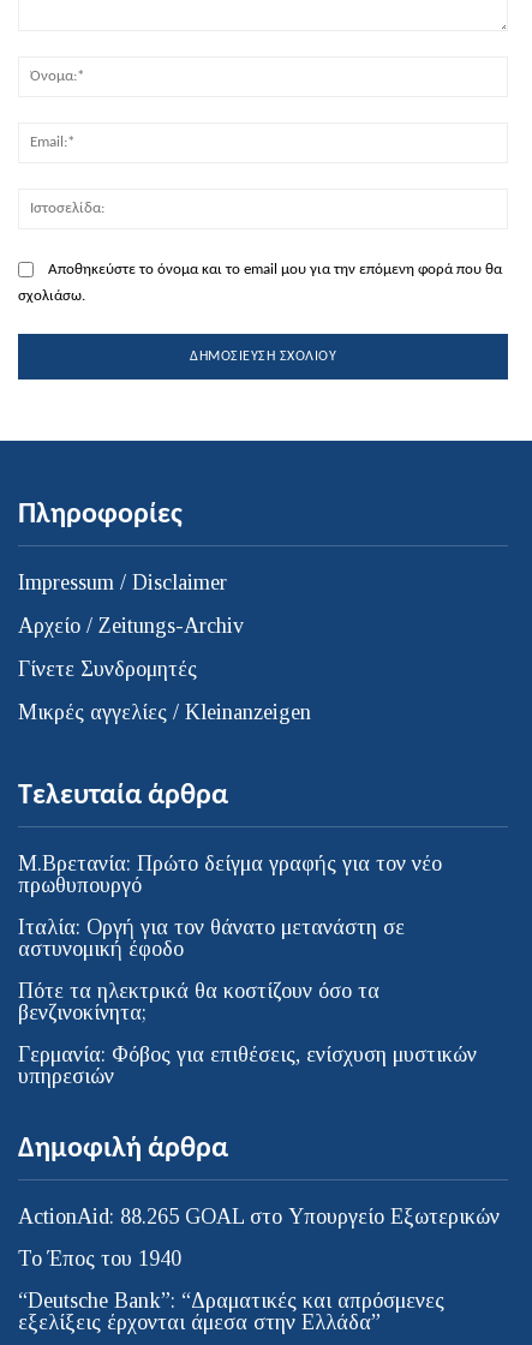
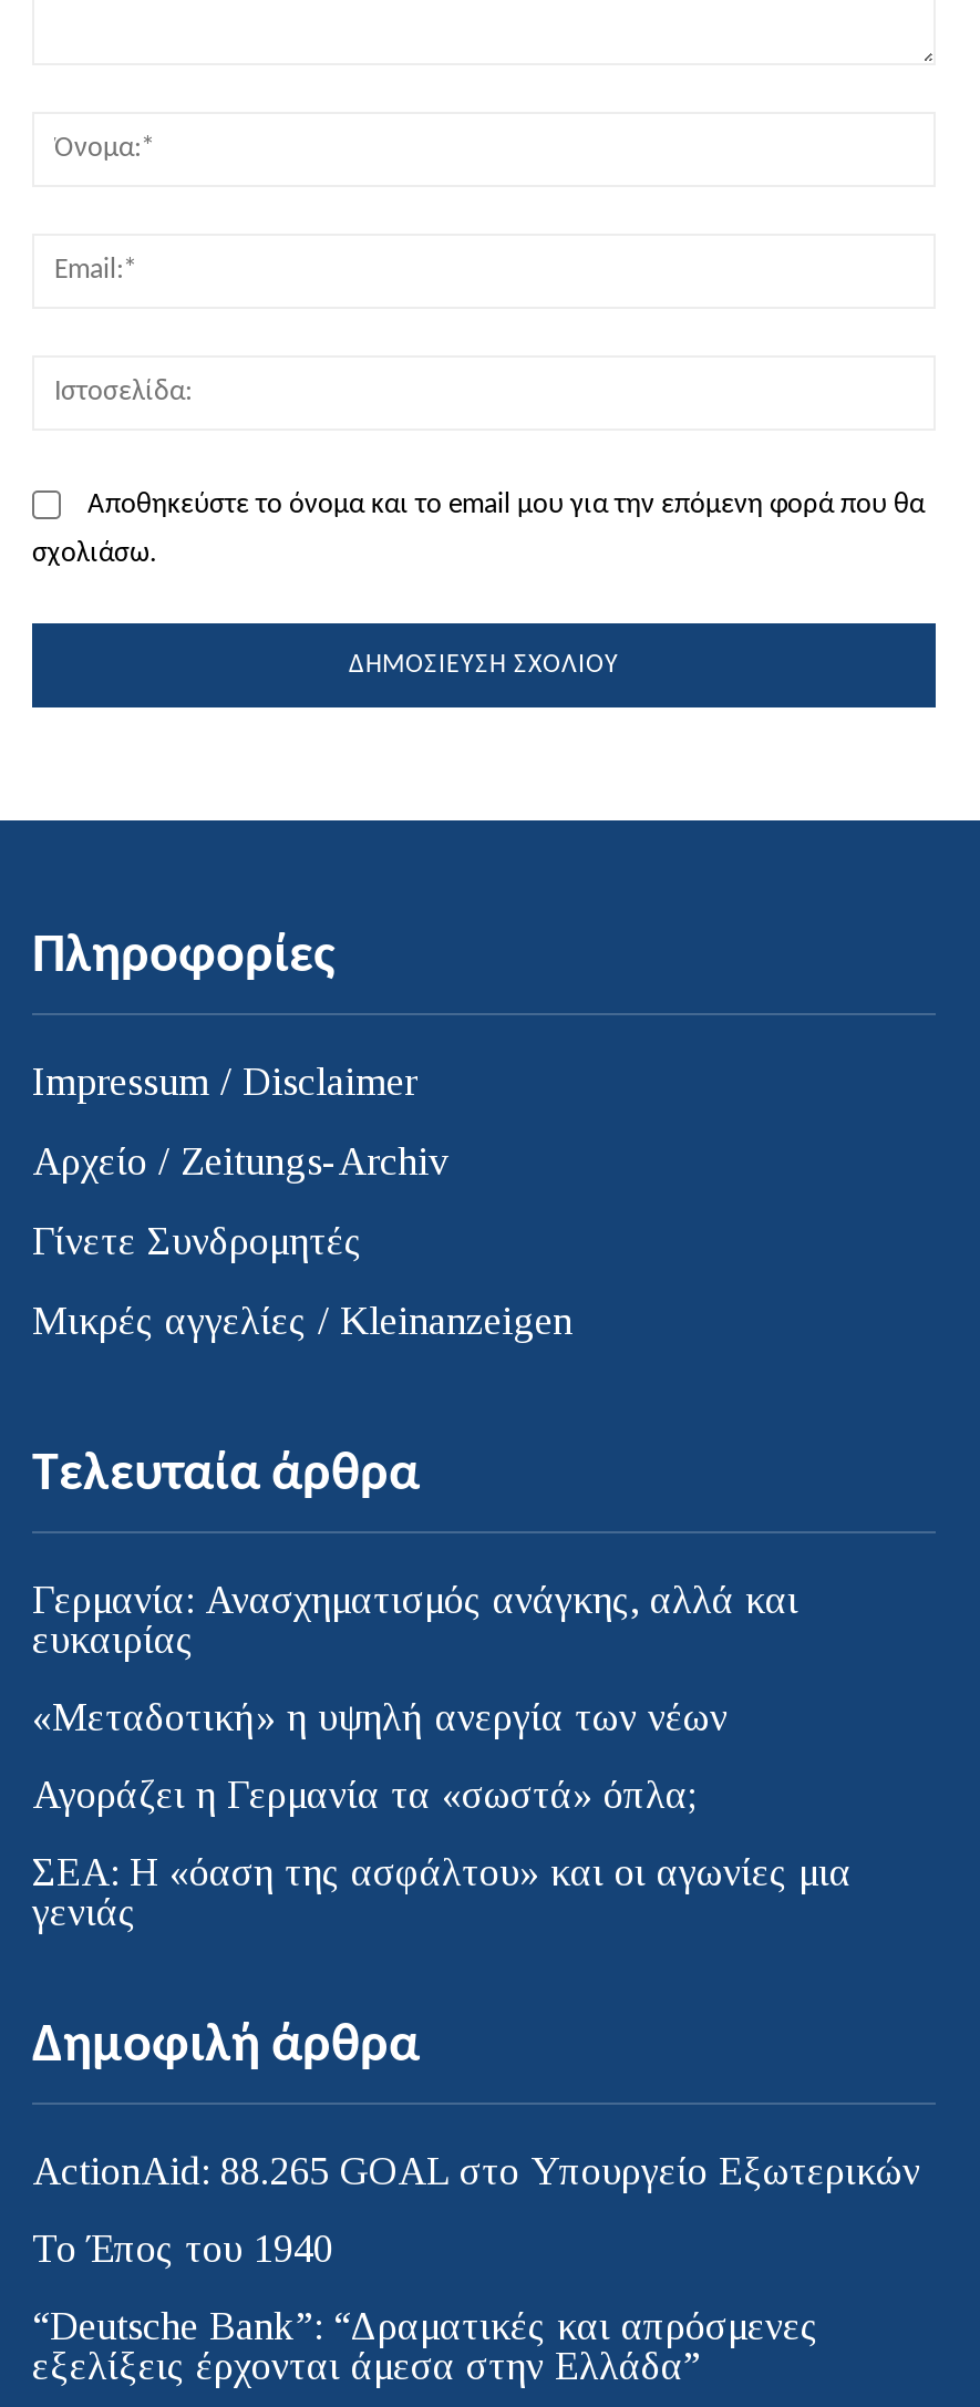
[18,852,442,898] Μ.Βρετανία: Πρώτο δείγμα γραφής για τον νέο | πρωθυπουργό -> [32,1579,798,1663] Γερμανία: Ανασχηματισμός ανάγκης, αλλά και | ευκαιρίας
[18,916,405,961] Ιταλία: Οργή για τον θάνατο μετανάστη σε | αστυνομική έφοδο -> [32,1696,728,1740] «Μεταδοτική» η υψηλή ανεργία των νέων
[18,979,379,1025] Πότε τα ηλεκτρικά θα κοστίζουν όσο τα | βενζινοκίνητα; -> [32,1773,697,1818] Αγοράζει η Γερμανία τα «σωστά» όπλα;
[18,1043,477,1088] Γερμανία: Φόβος για επιθέσεις, ενίσχυση μυστικών | υπηρεσιών -> [32,1851,852,1935] ΣEA: Η «όαση της ασφάλτου» και οι αγωνίες μια | γενιάς

